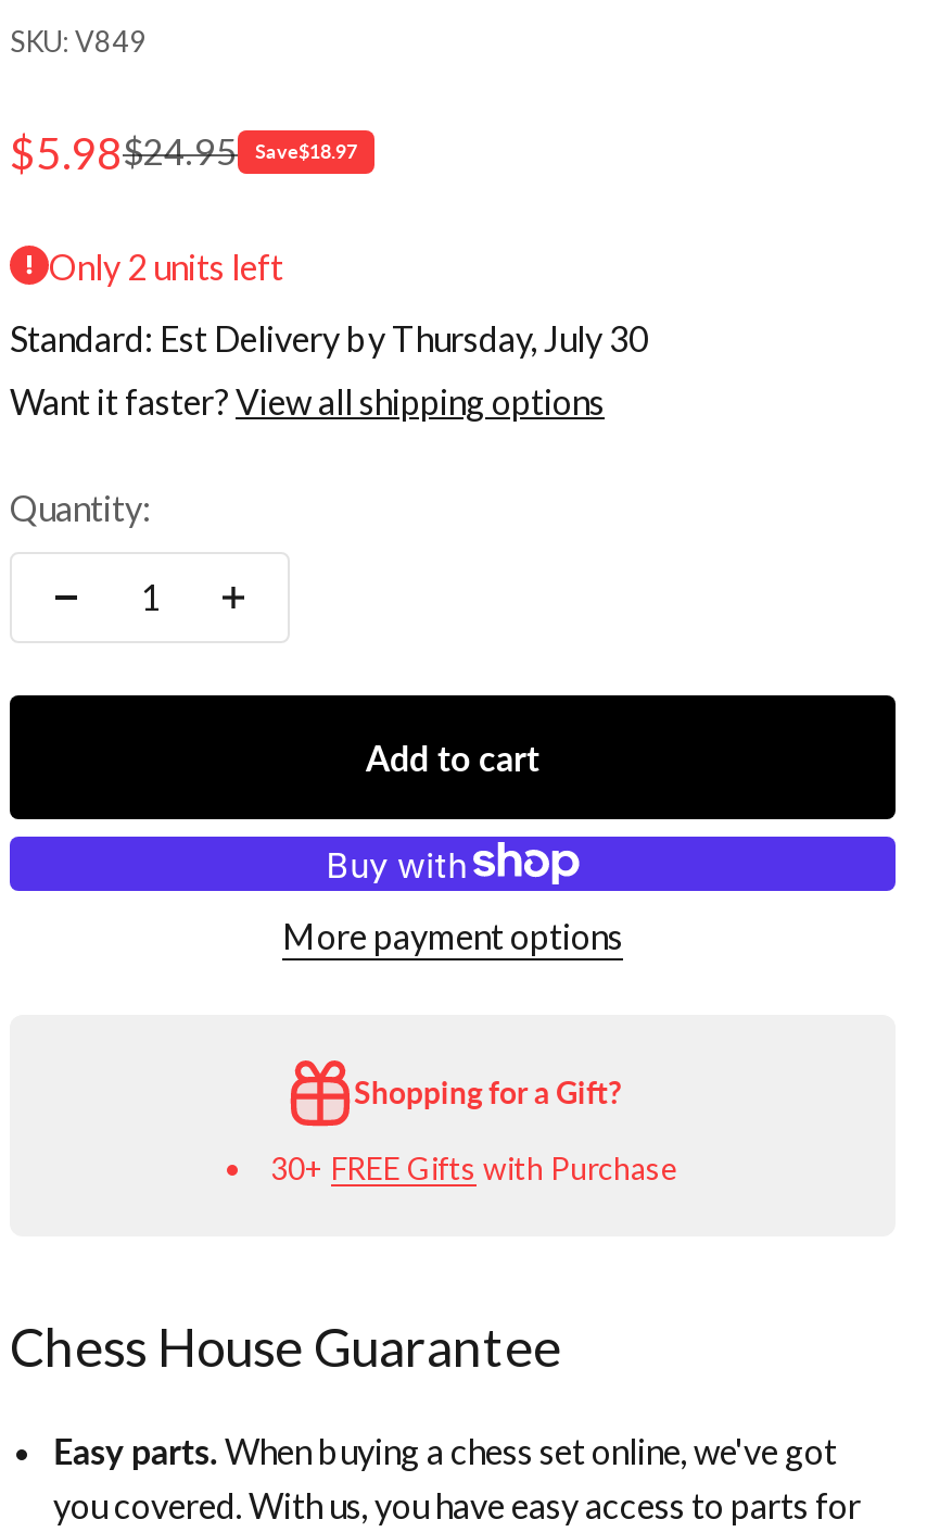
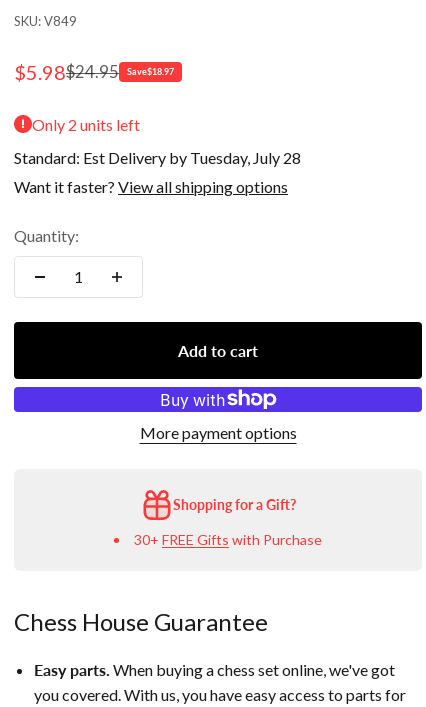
[10,316,648,358] Standard: Est Delivery by Thursday, July 30 -> [14,148,301,167] Standard: Est Delivery by Tuesday, July 28

